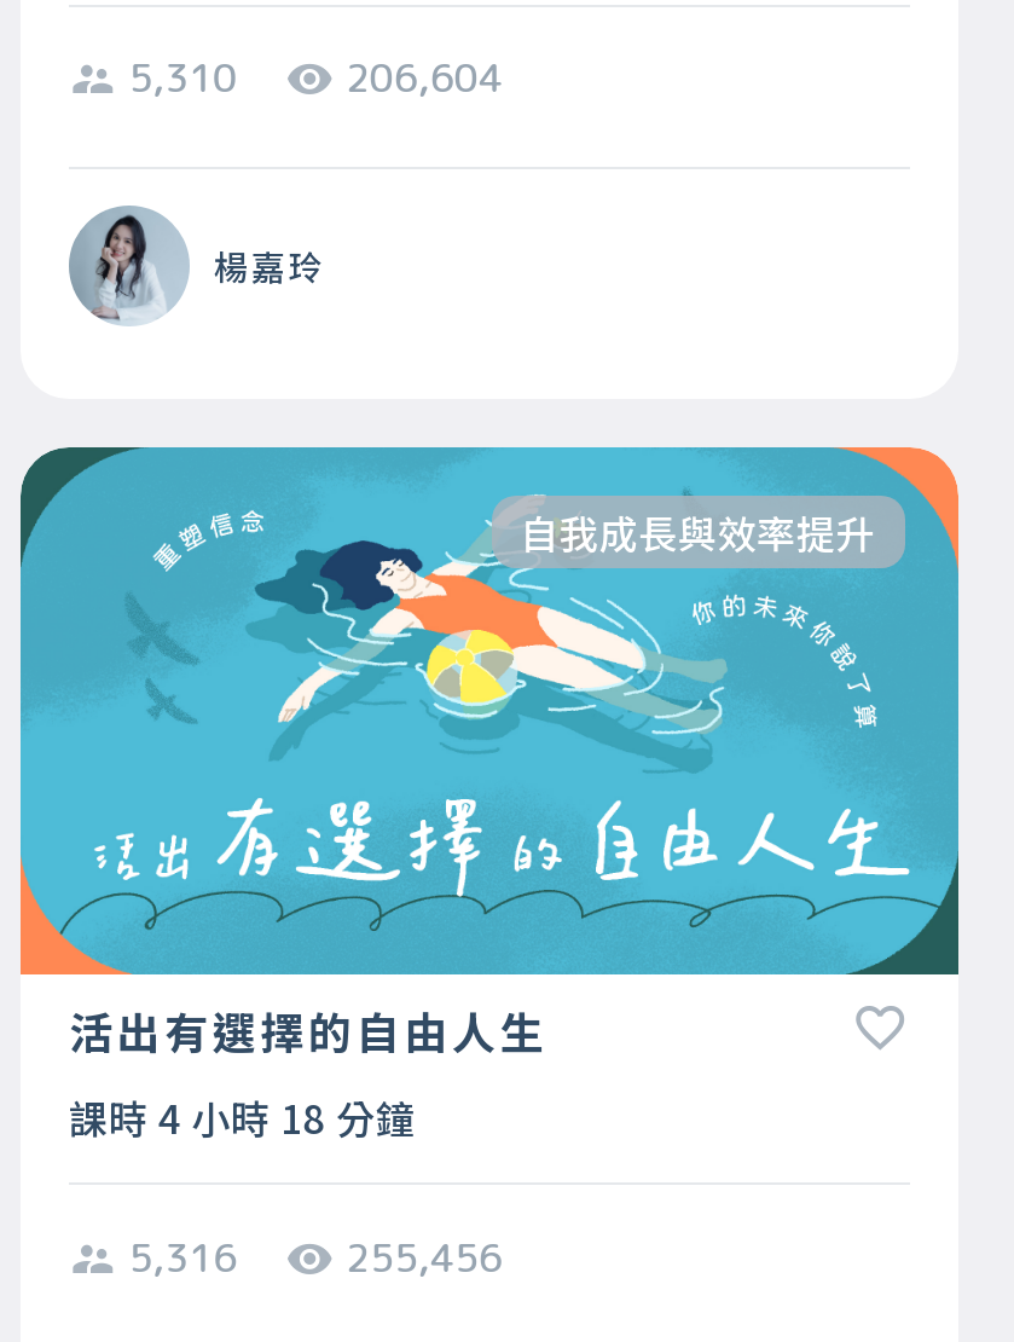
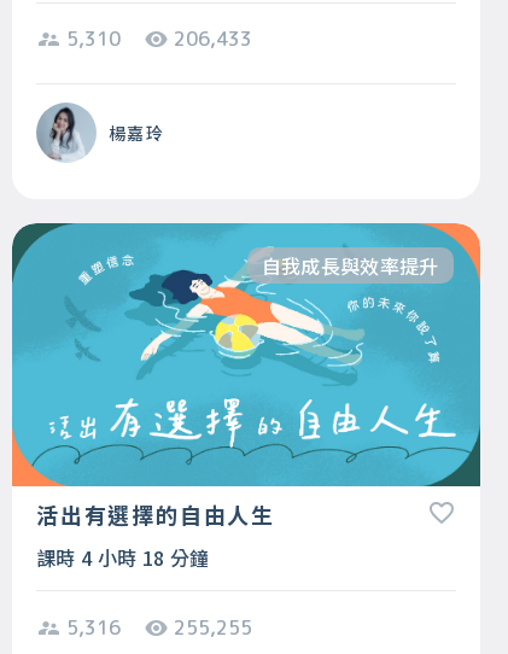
[345,51,502,104] 206,604 -> [174,26,253,52] 206,433
[345,1231,502,1284] 255,456 -> [174,614,253,641] 255,255

